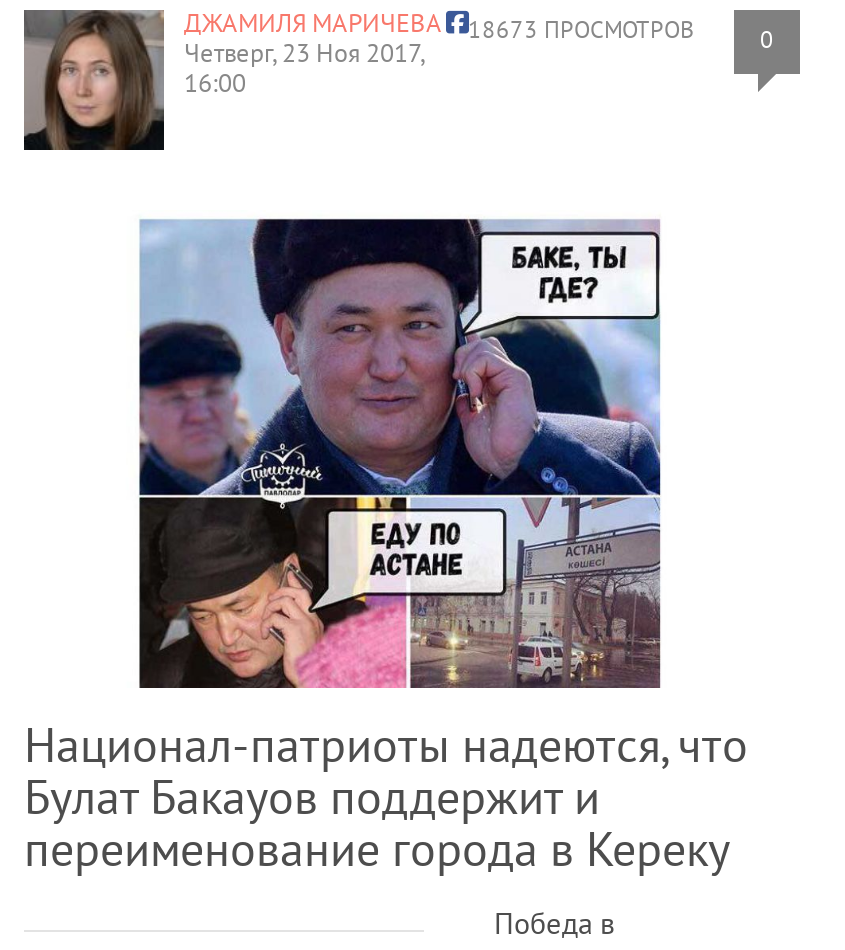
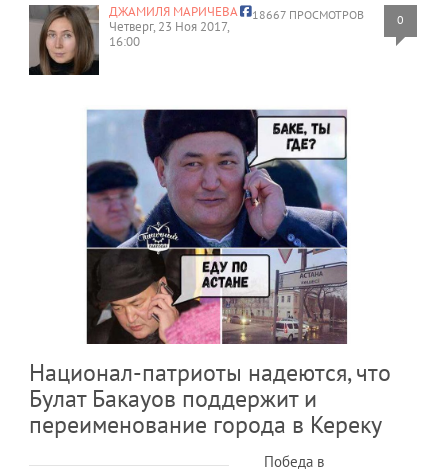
[184,6,694,44] ДЖАМИЛЯ МАРИЧЕВА 18673 ПРОСМОТРОВ -> [109,3,364,22] ДЖАМИЛЯ МАРИЧЕВА 18667 ПРОСМОТРОВ

